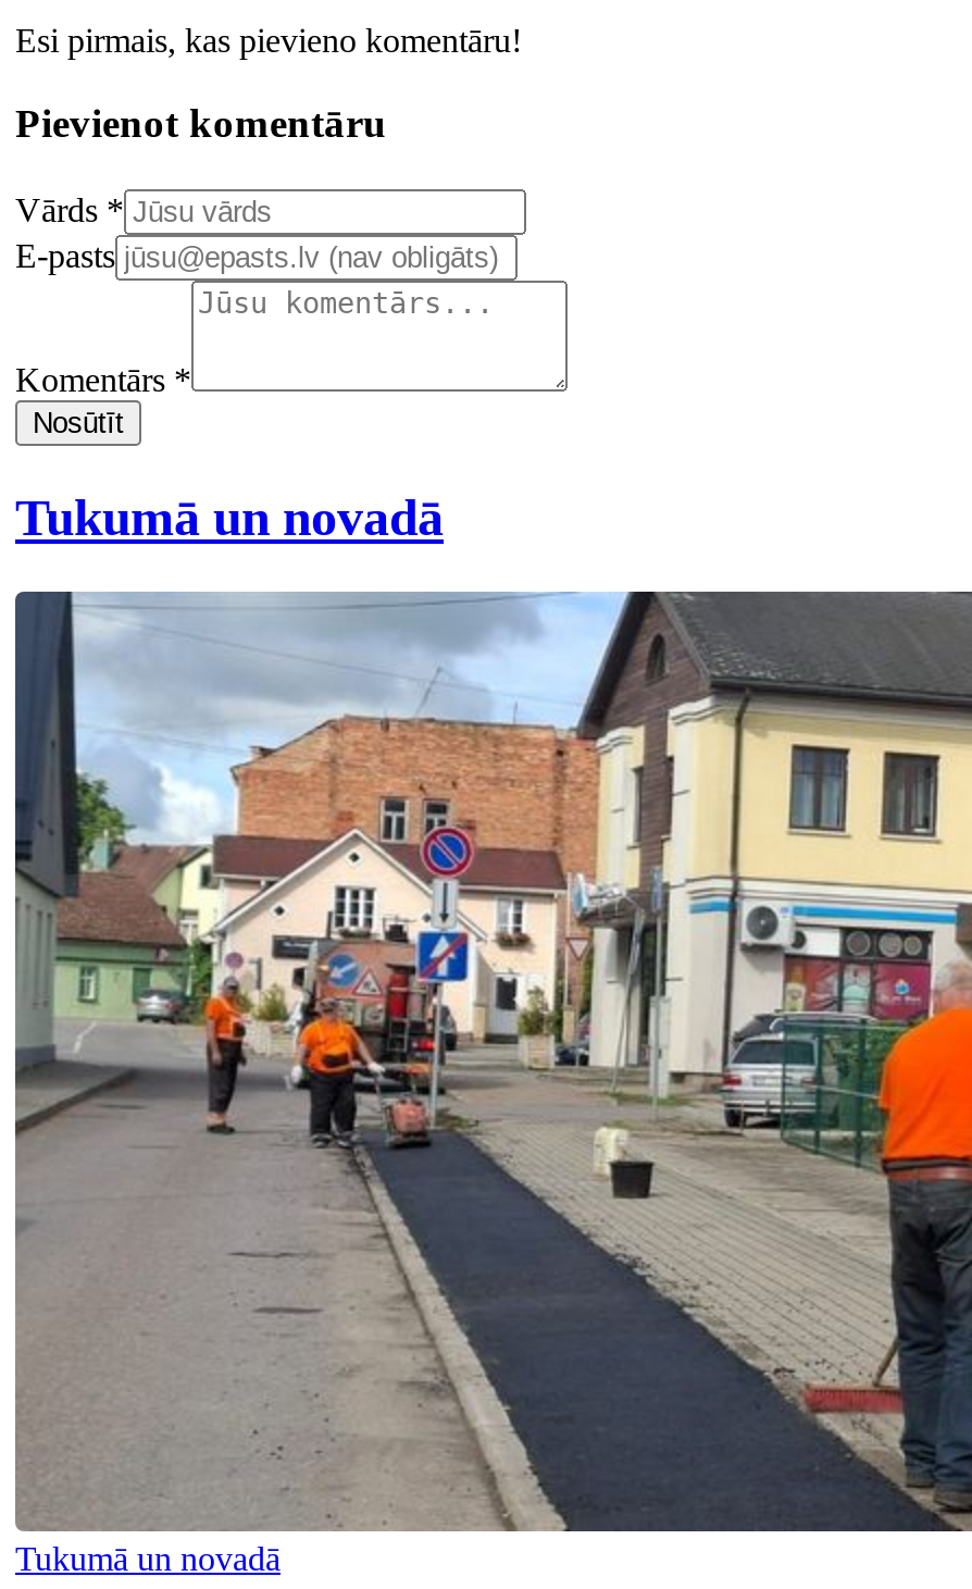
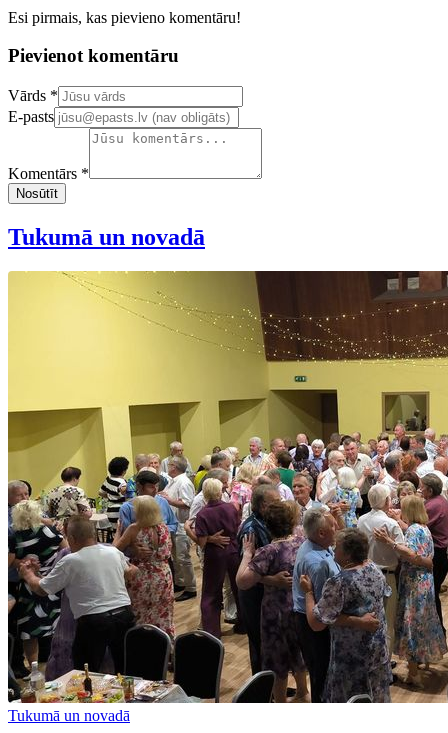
[13,589,965,1534] [image] -> [7,270,445,704] [image]

